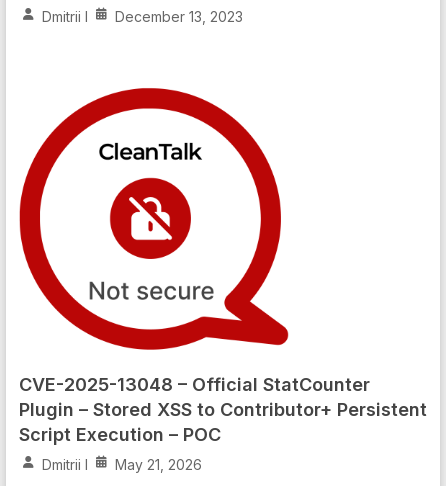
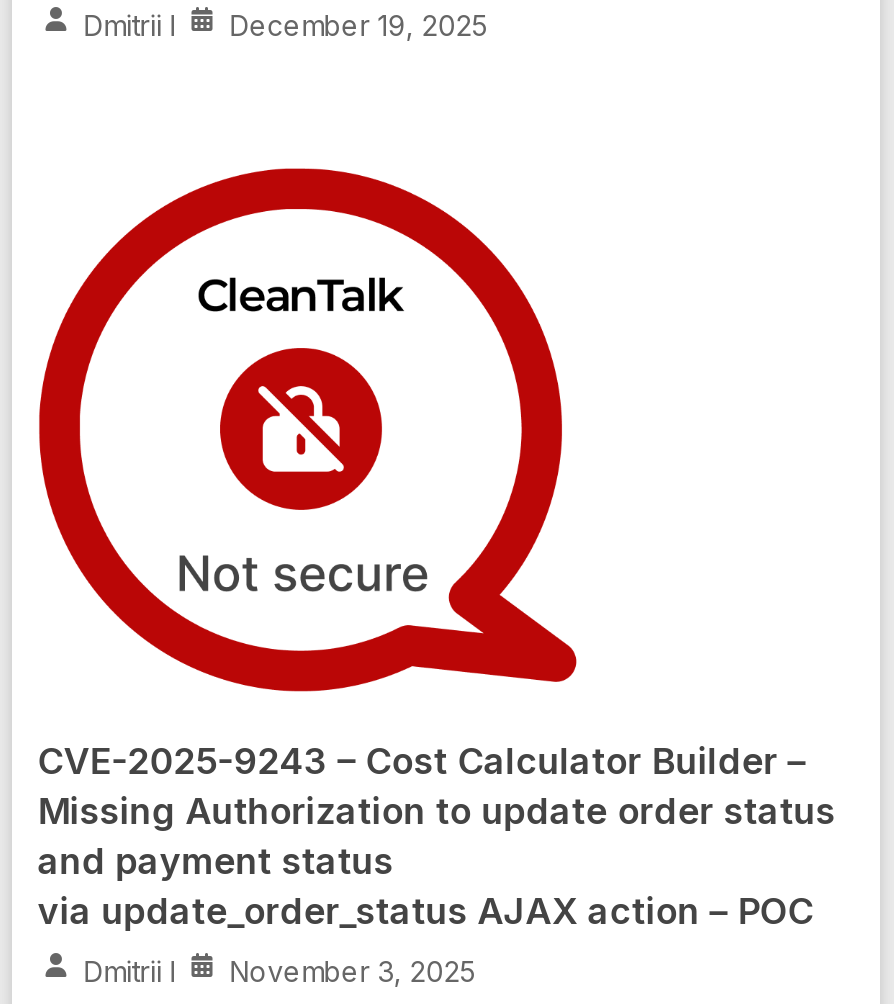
[42,8,243,25] Dmitrii I December 13, 2023 -> [84,8,488,42] Dmitrii I December 19, 2025
[19,374,427,445] CVE-2025-13048 – Official StatCounter | Plugin – Stored XSS to Contributor+ Persistent | Script Execution – POC -> [38,740,836,932] CVE-2025-9243 – Cost Calculator Builder – | Missing Authorization to update order status | and payment status | via update_order_status AJAX action – POC
[42,456,202,473] Dmitrii I May 21, 2026 -> [84,954,476,988] Dmitrii I November 3, 2025

